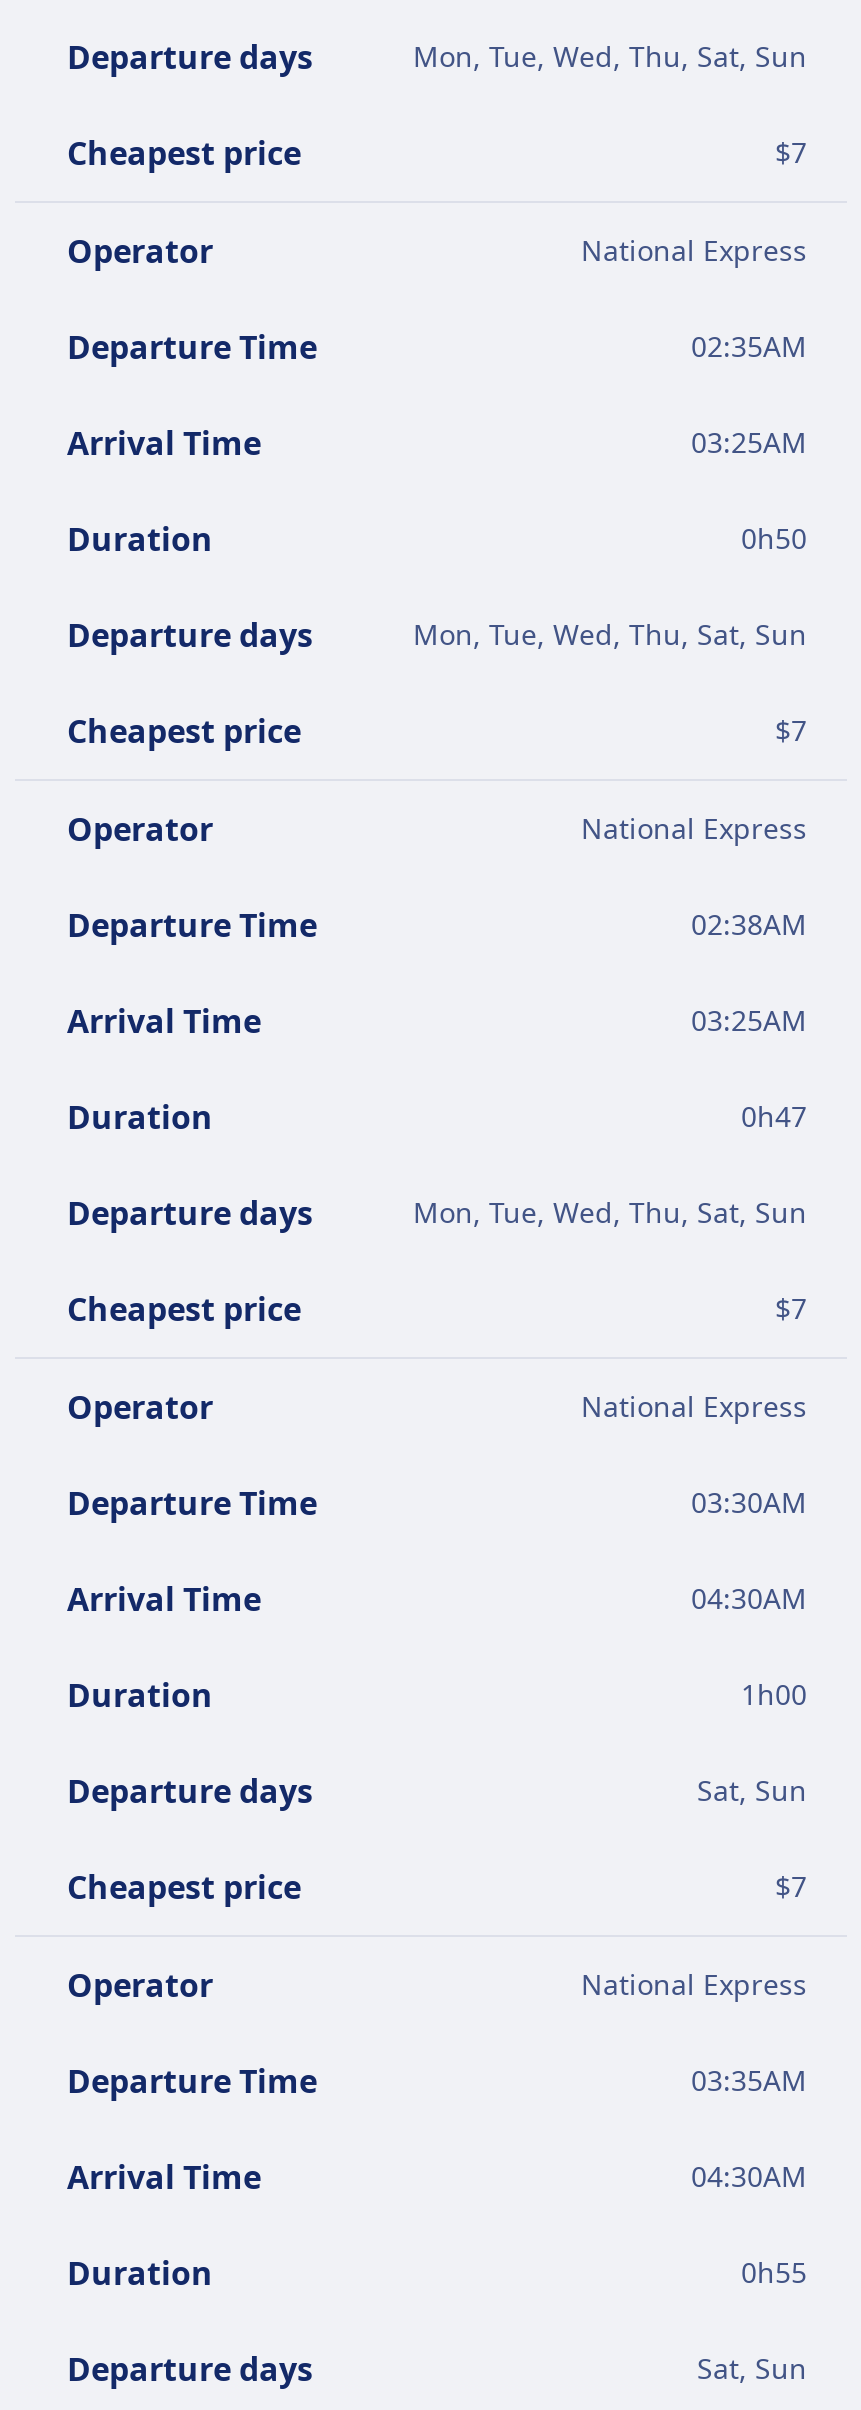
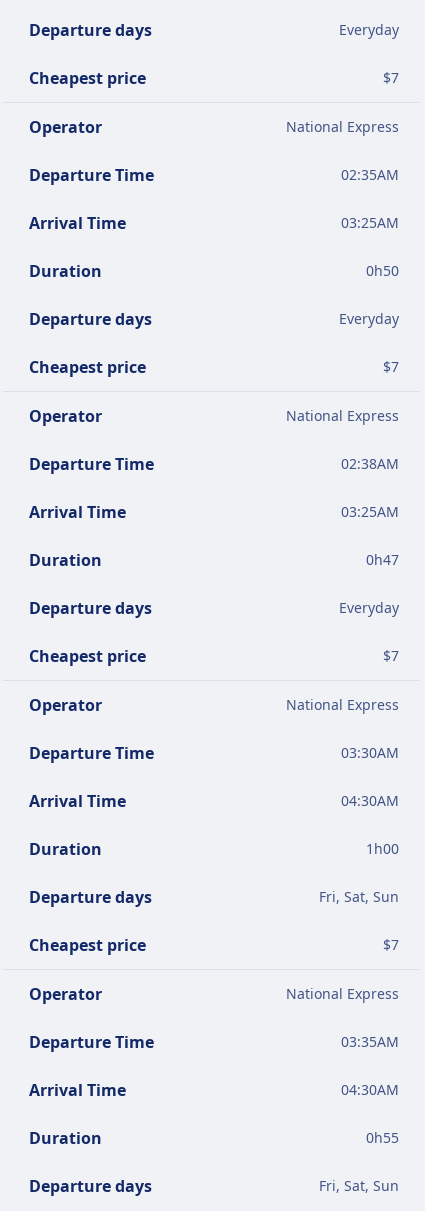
[413,37,807,75] Mon, Tue, Wed, Thu, Sat, Sun -> [339,20,399,39] Everyday
[413,615,807,653] Mon, Tue, Wed, Thu, Sat, Sun -> [339,309,399,328] Everyday
[413,1193,807,1231] Mon, Tue, Wed, Thu, Sat, Sun -> [339,598,399,617] Everyday
[697,1771,807,1809] Sat, Sun -> [319,887,399,906] Fri, Sat, Sun
[697,2349,807,2387] Sat, Sun -> [319,1176,399,1195] Fri, Sat, Sun

